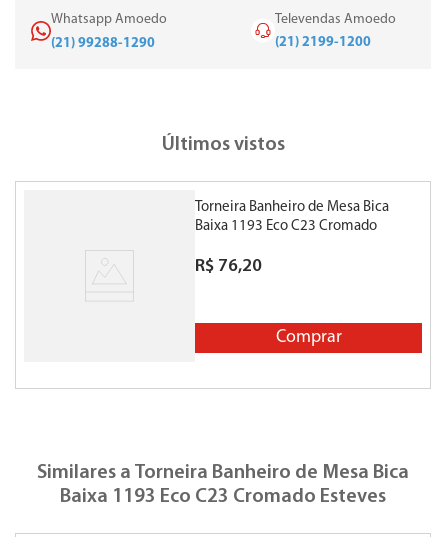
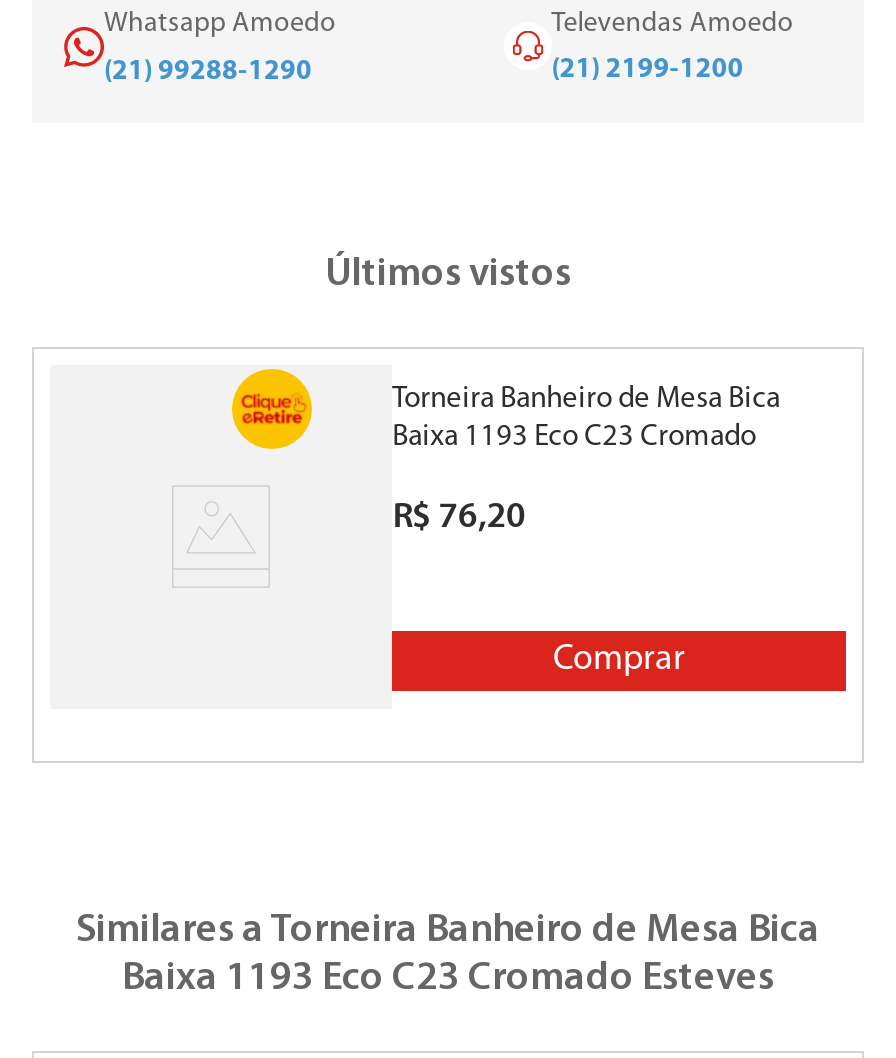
none -> [230,367,314,451] [image]

